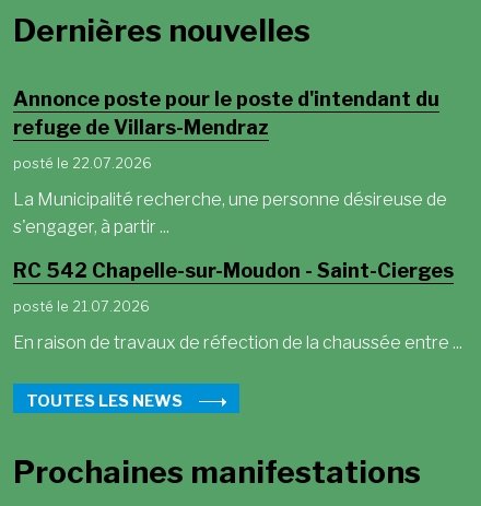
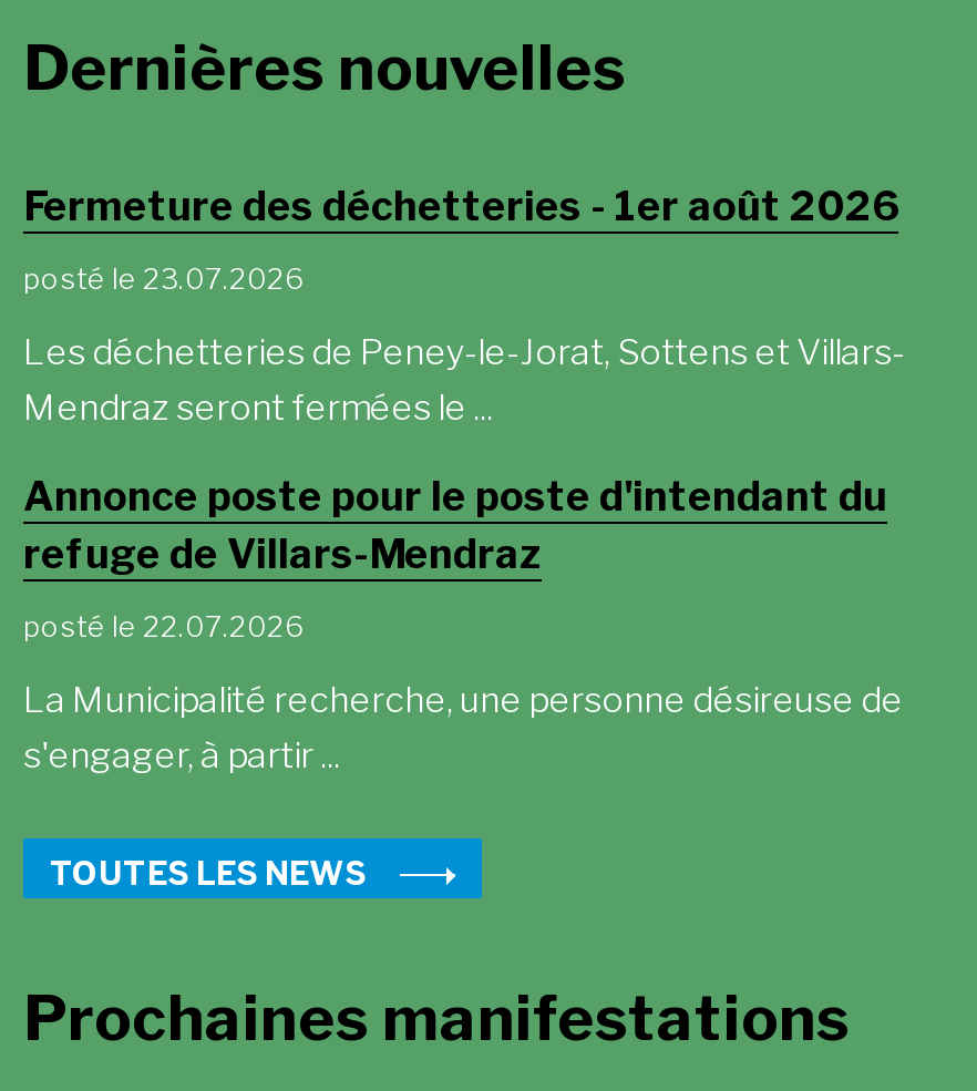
none -> [23,183,905,429] Fermeture des déchetteries - 1er août 2026 | posté le 23.07.2026 | Les déchetteries de Peney-le-Jorat, Sottens et Villars- | Mendraz seront fermées le ...
moved [13,87,447,237] -> [23,473,903,776]: Annonce poste pour le poste d'intendant du | refuge de Villars-Mendraz | posté le 22.07.2026 | La Municipalité recherche, une personne désireuse de | s'engager, à partir ...
[13,259,462,353] RC 542 Chapelle-sur-Moudon - Saint-Cierges | posté le 21.07.2026 | En raison de travaux de réfection de la chaussée entre ... -> none

